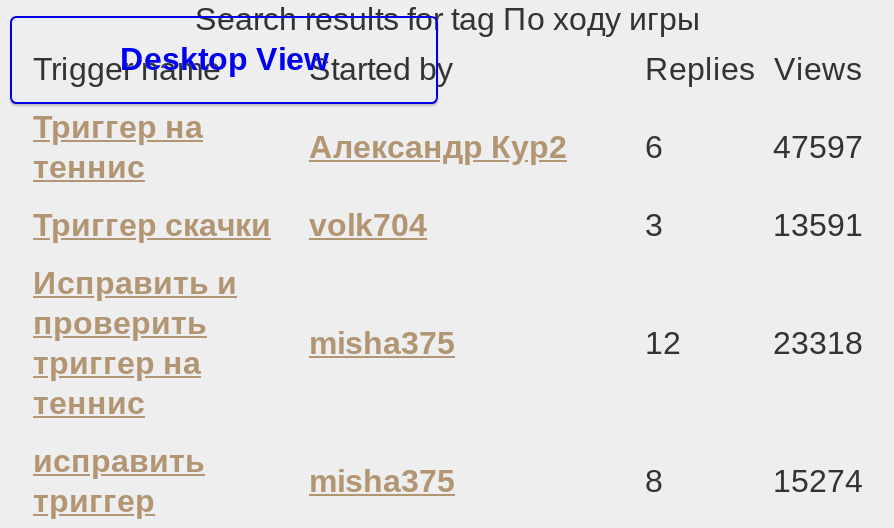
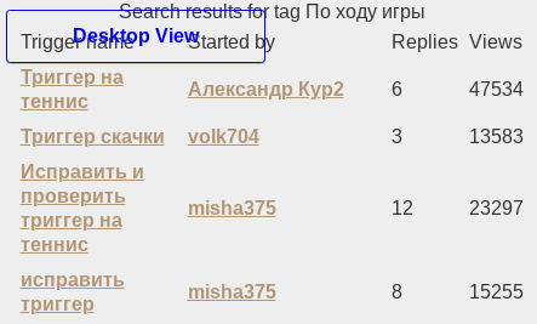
[773,130,863,164] 47597 -> [469,79,523,100] 47534
[773,208,863,242] 13591 -> [469,126,523,147] 13583
[773,326,863,360] 23318 -> [469,198,523,218] 23297
[773,464,863,498] 15274 -> [469,282,523,302] 15255

